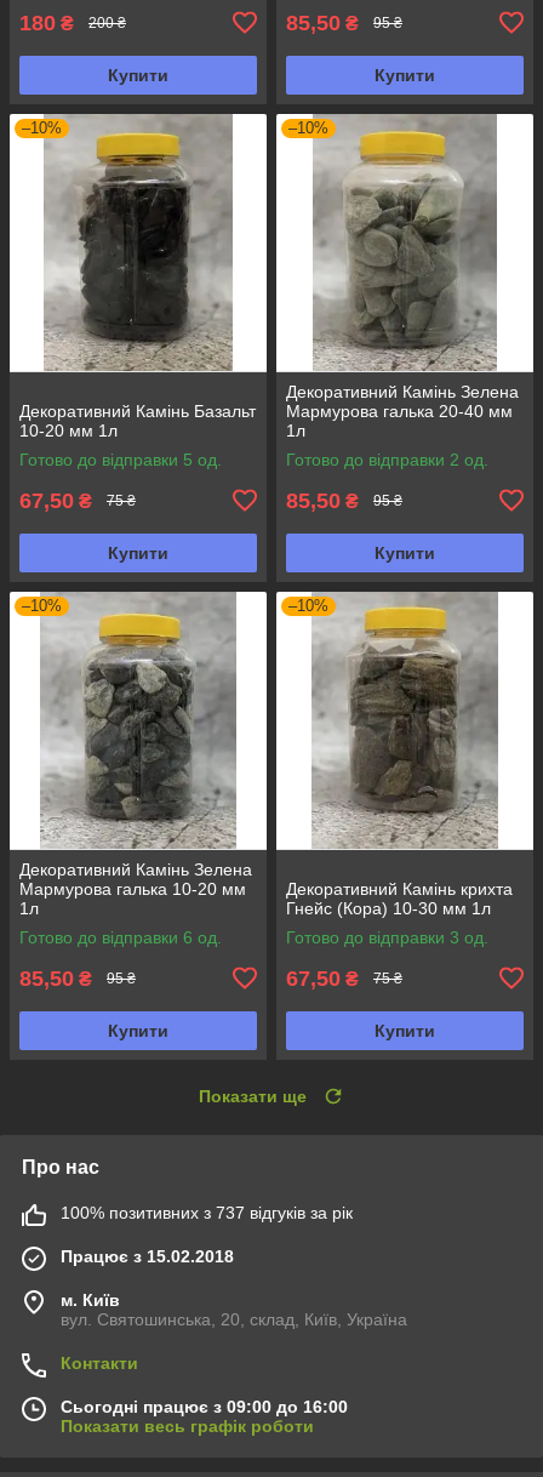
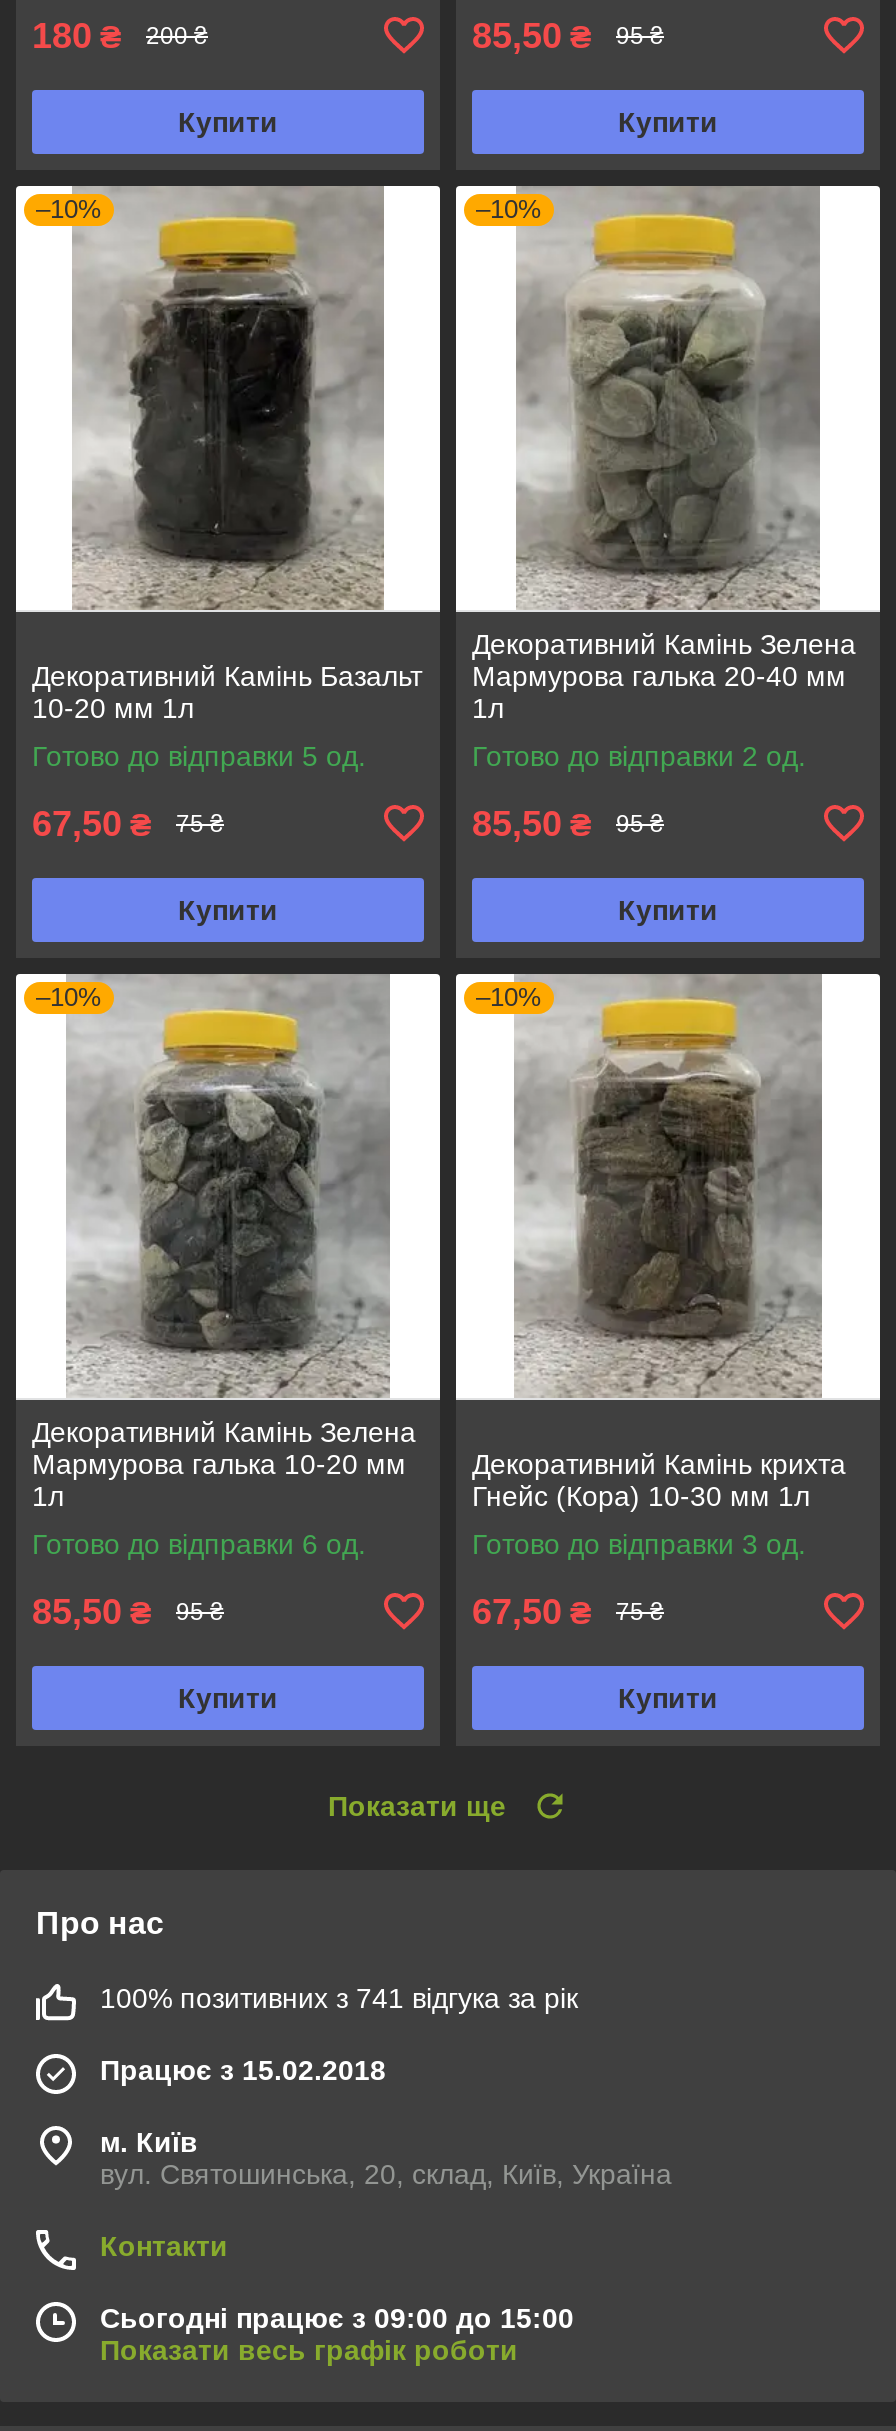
[61,1203,353,1222] 100% позитивних з 737 відгуків за рік -> [100,1982,578,2014] 100% позитивних з 741 відгука за рік
[61,1397,348,1416] Сьогодні працює з 09:00 до 16:00 -> [100,2302,574,2334] Сьогодні працює з 09:00 до 15:00

